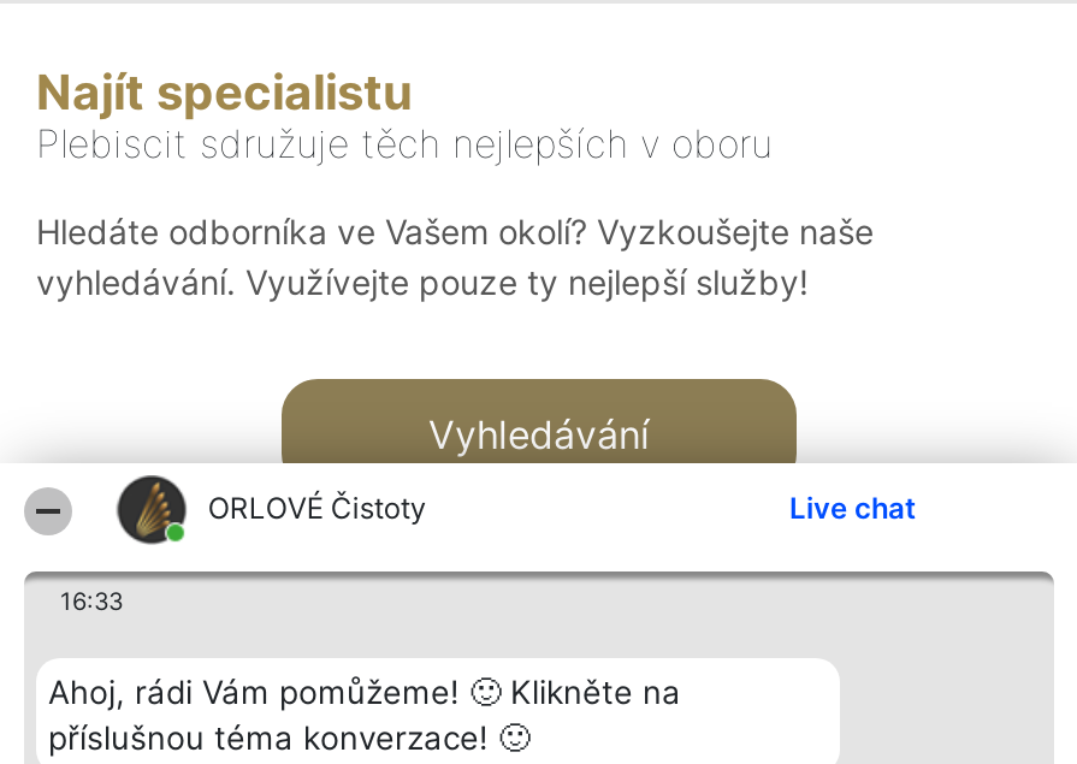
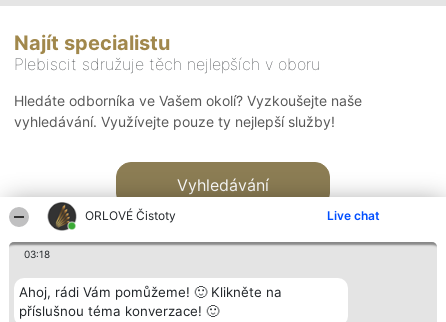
[60,586,123,615] 16:33 -> [24,248,50,260] 03:18

